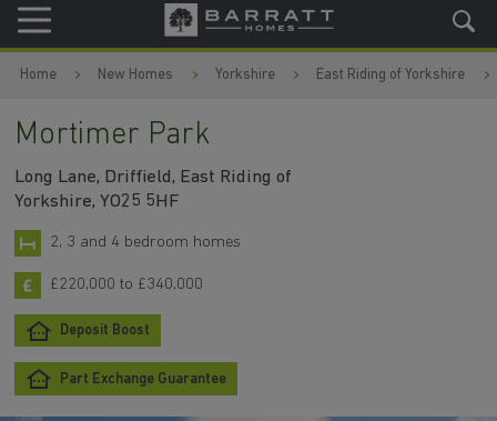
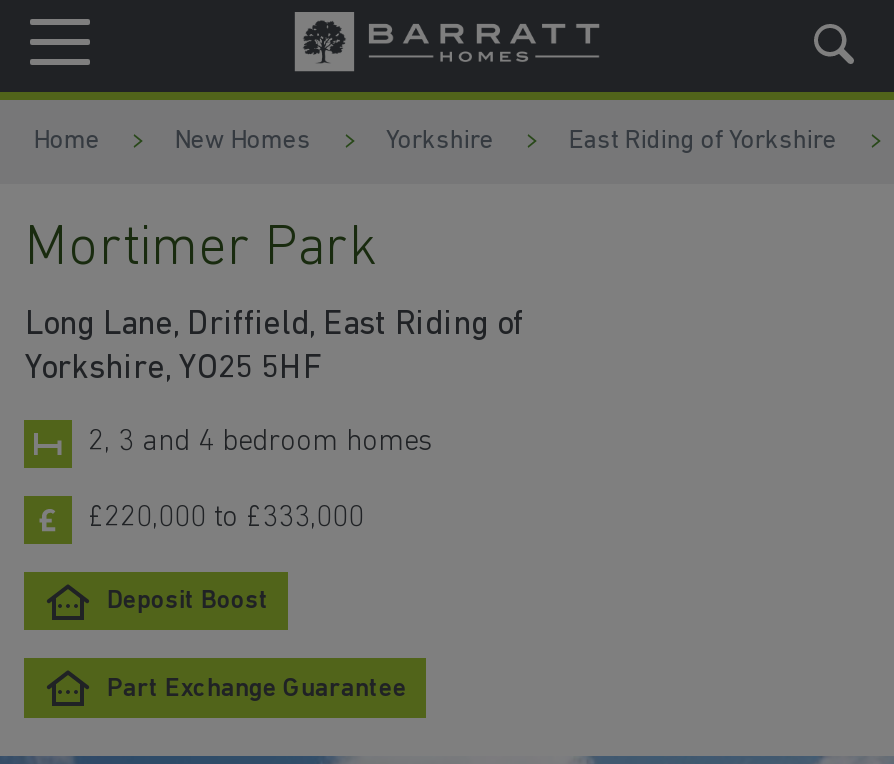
[50,276,203,293] £220,000 to £340,000 -> [88,503,364,533] £220,000 to £333,000

